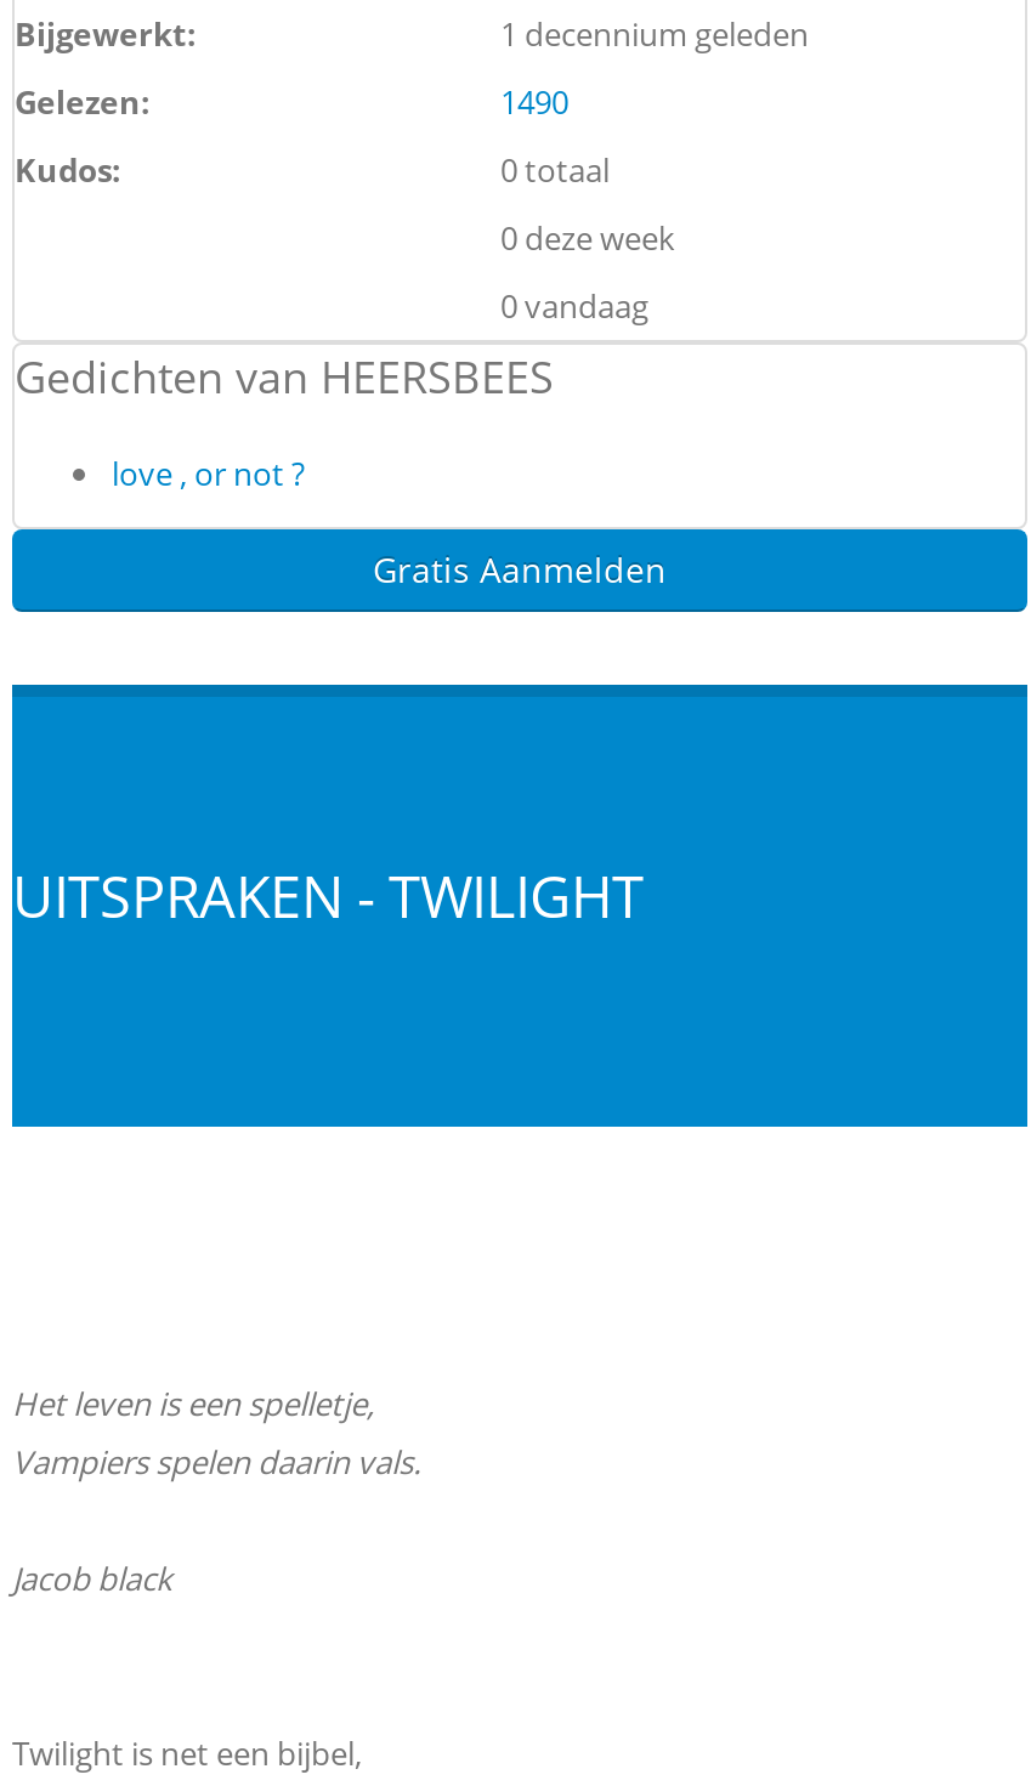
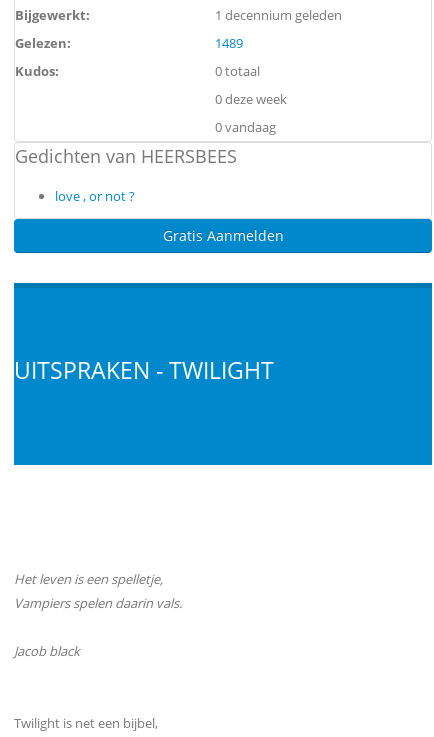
[500,80,568,124] 1490 -> [215,34,243,52] 1489

